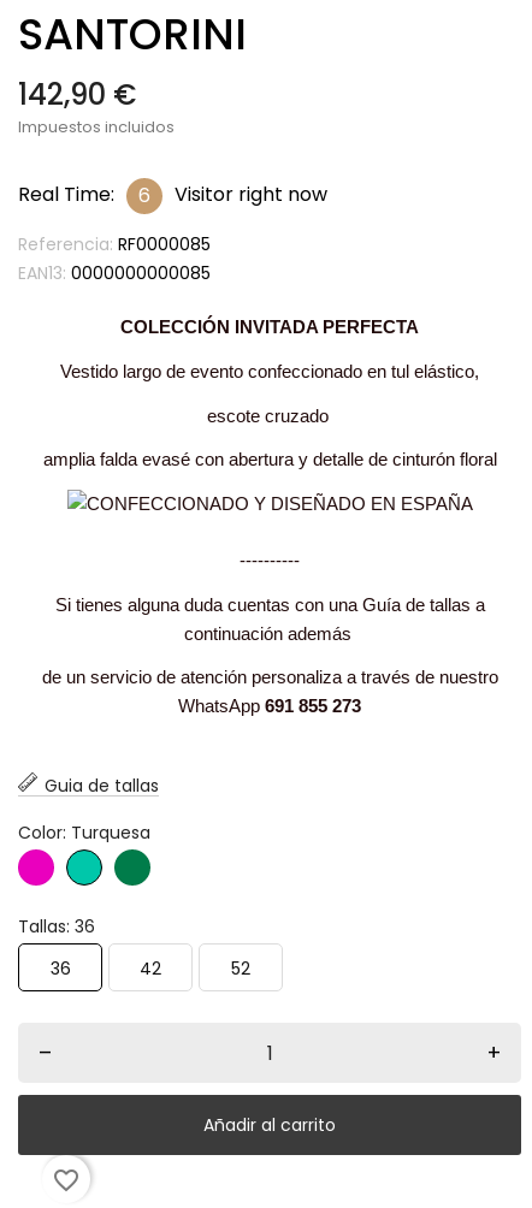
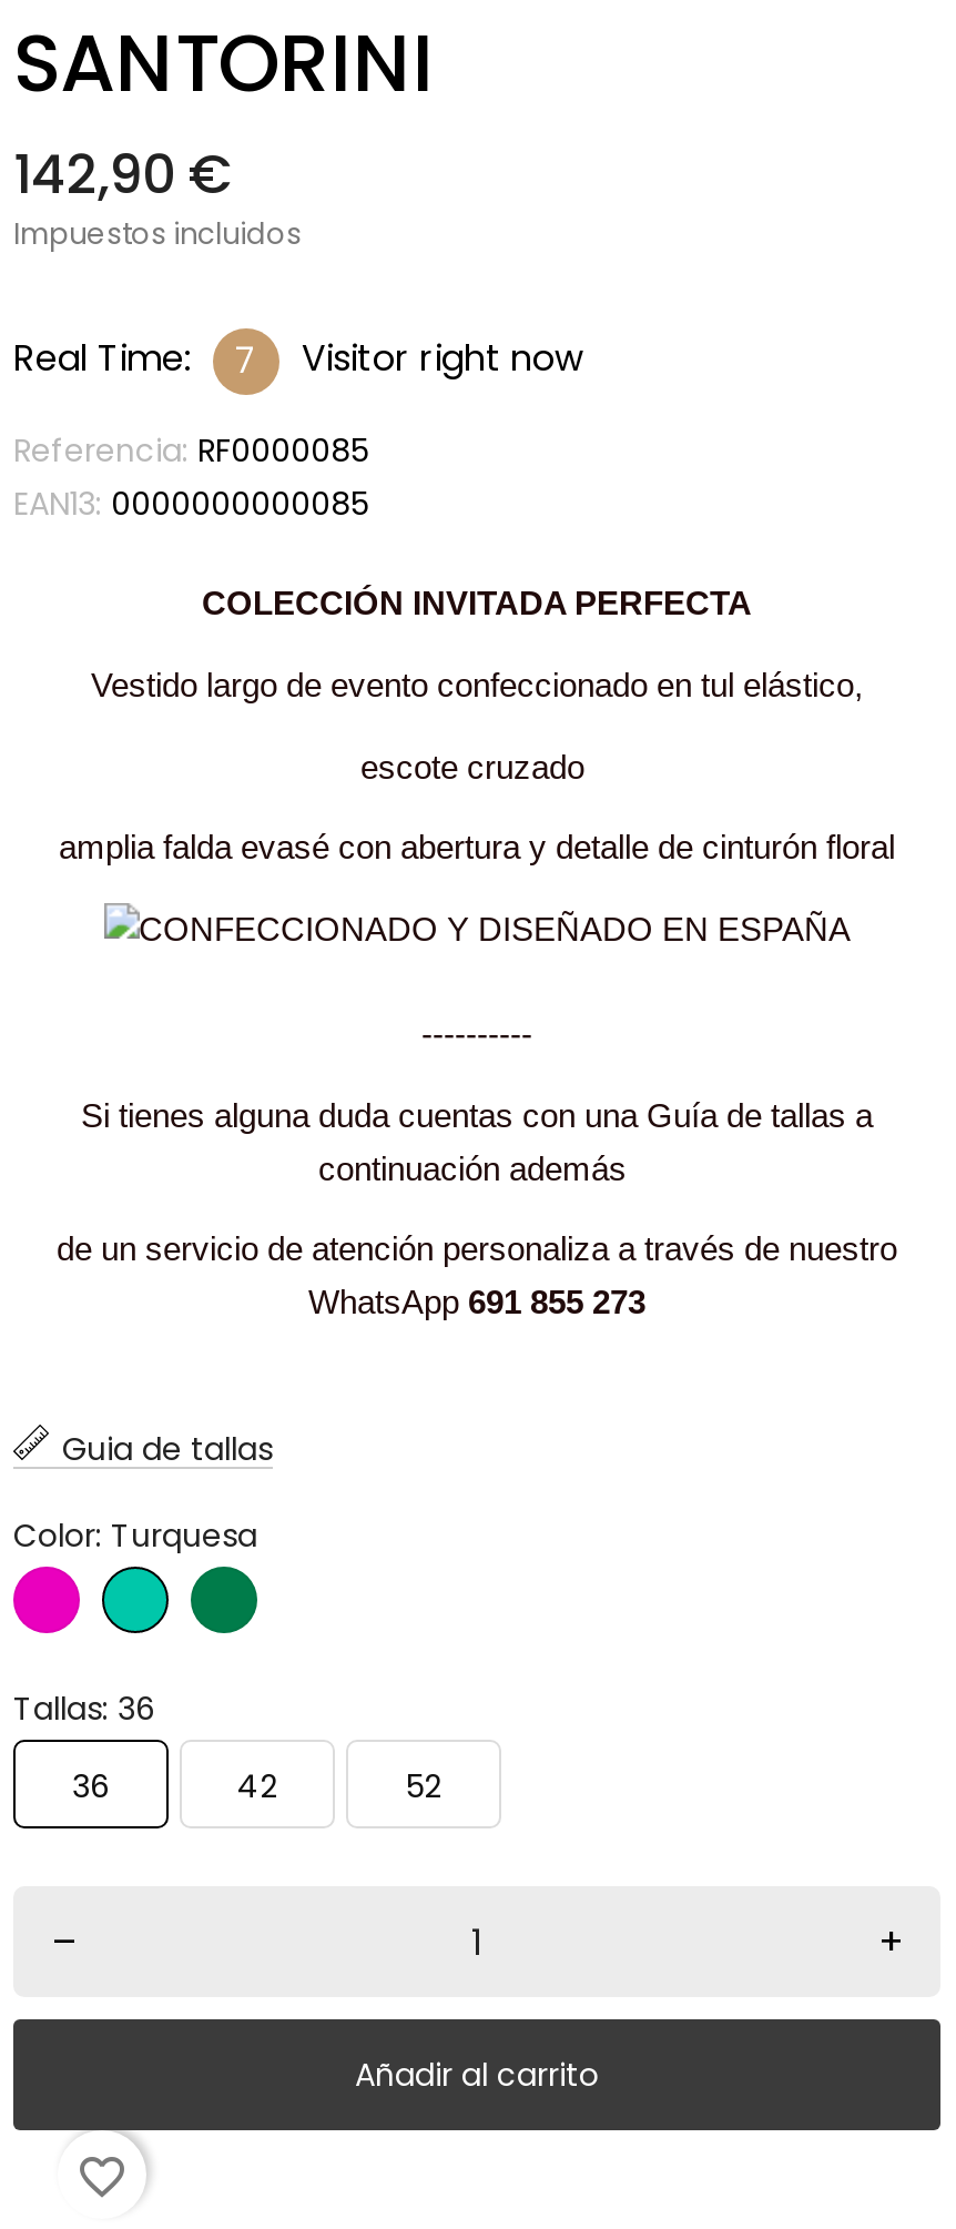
[18,180,327,209] Real Time: 6 Visitor right now -> [13,333,583,386] Real Time: 7 Visitor right now

